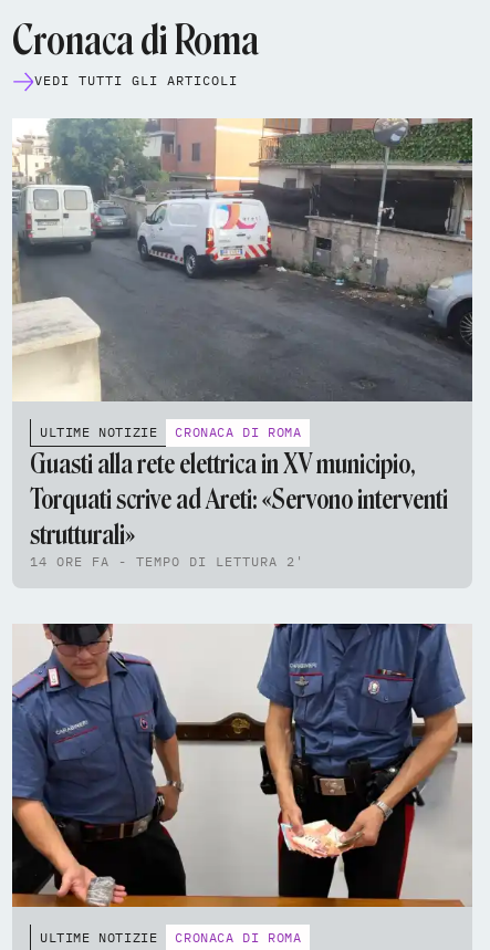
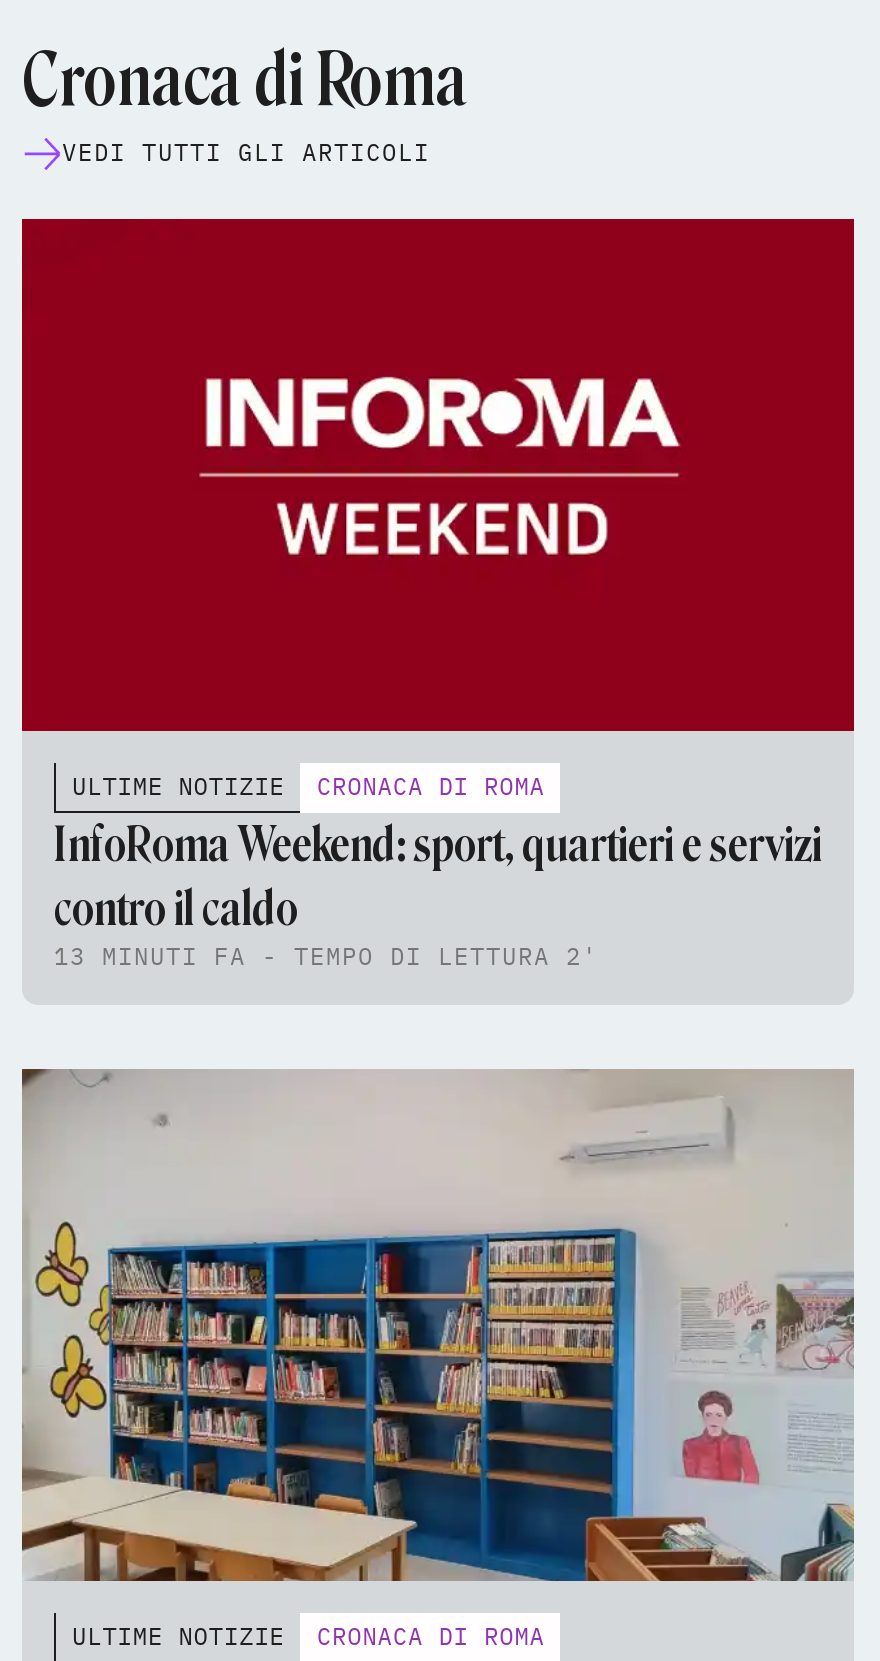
[11,117,473,401] [image] -> [20,217,856,733] [image]
[30,448,448,569] Guasti alla rete elettrica in XV municipio, | Torquati scrive ad Areti: «Servono interventi | strutturali» | 14 ORE FA - TEMPO DI LETTURA 2' -> [54,816,822,972] InfoRoma Weekend: sport, quartieri e servizi | contro il caldo | 13 MINUTI FA - TEMPO DI LETTURA 2'
[11,623,472,908] [image] -> [20,1067,854,1583] [image]

